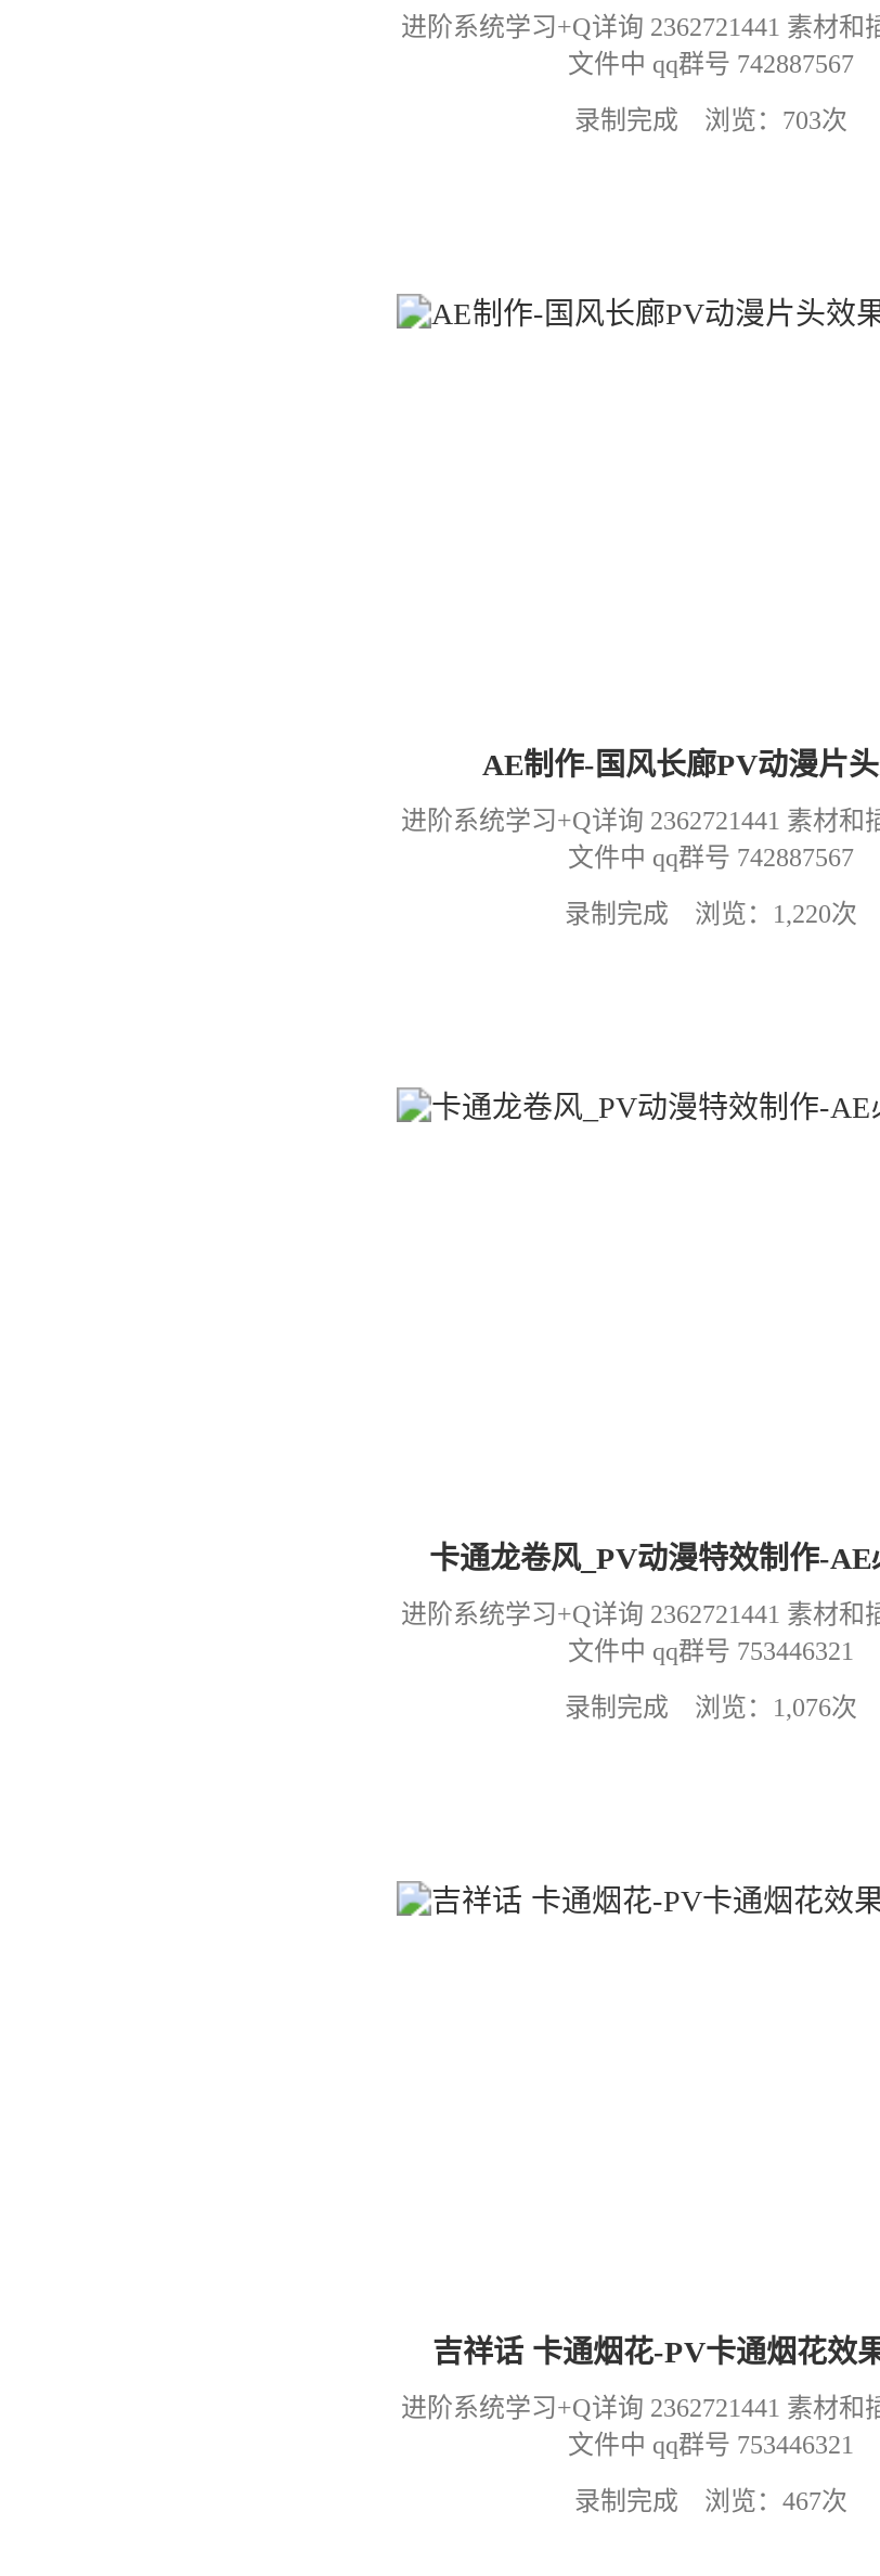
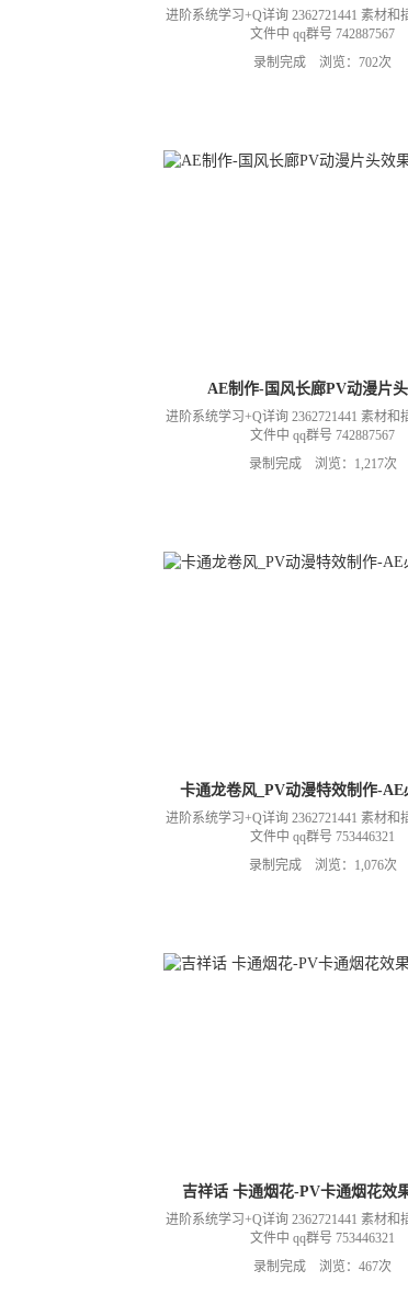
[574,105,847,136] 录制完成 浏览：703次 -> [253,55,392,70] 录制完成 浏览：702次
[565,899,857,929] 录制完成 浏览：1,220次 -> [248,456,396,472] 录制完成 浏览：1,217次

